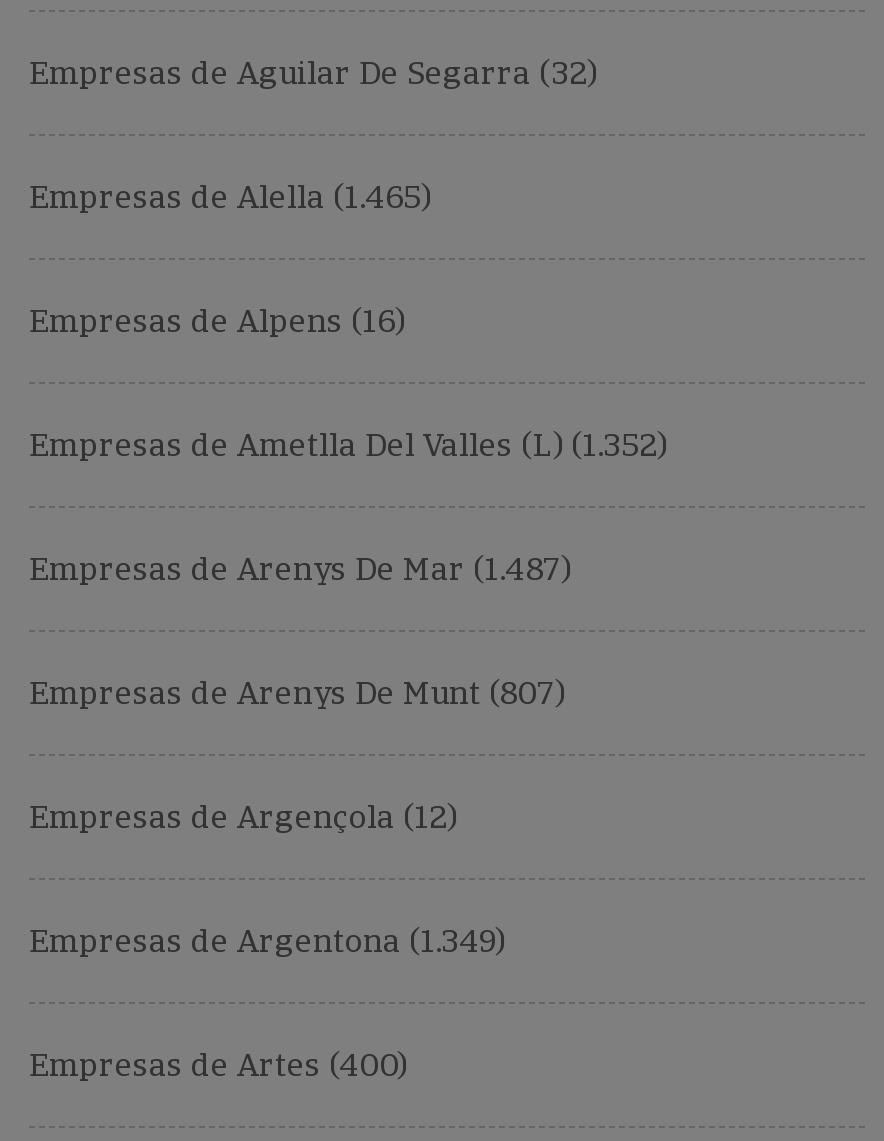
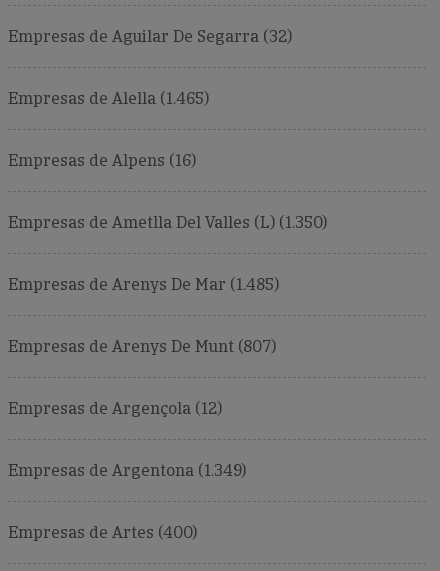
[29,424,667,466] Empresas de Ametlla Del Valles (L) (1.352) -> [8,212,327,233] Empresas de Ametlla Del Valles (L) (1.350)
[29,548,571,590] Empresas de Arenys De Mar (1.487) -> [8,274,279,295] Empresas de Arenys De Mar (1.485)

